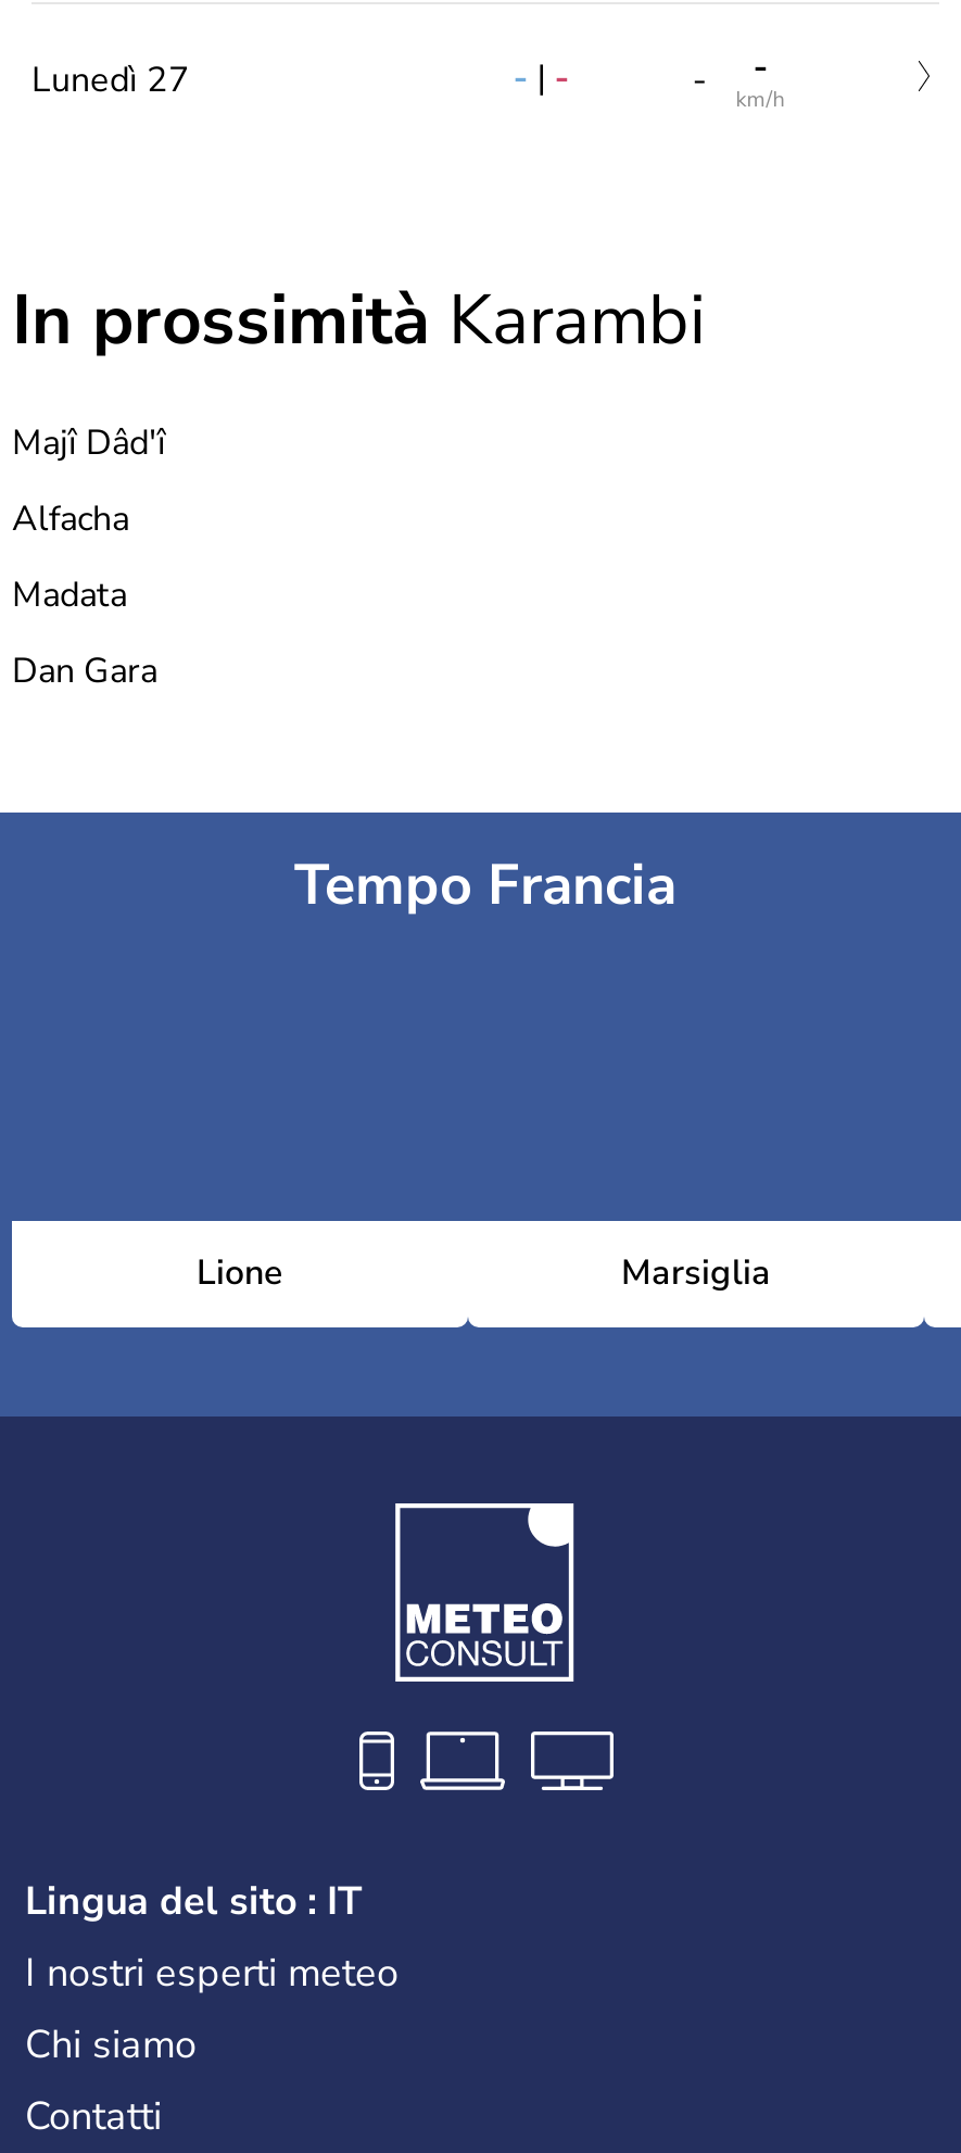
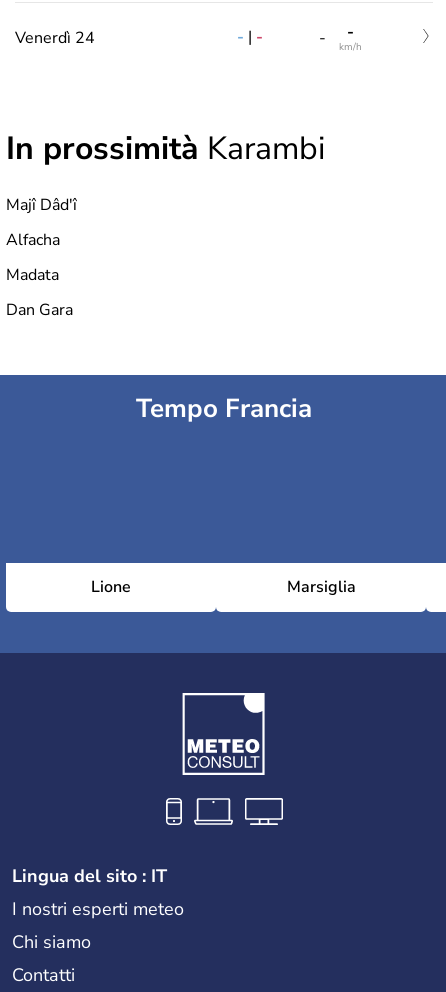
[31,56,190,104] Lunedì 27 -> [15,27,95,49] Venerdì 24

